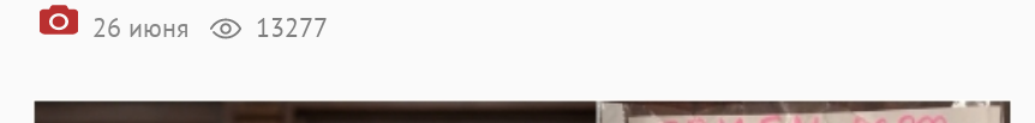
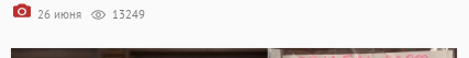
[85,11,328,45] 26 июня 13277 -> [34,7,145,22] 26 июня 13249

